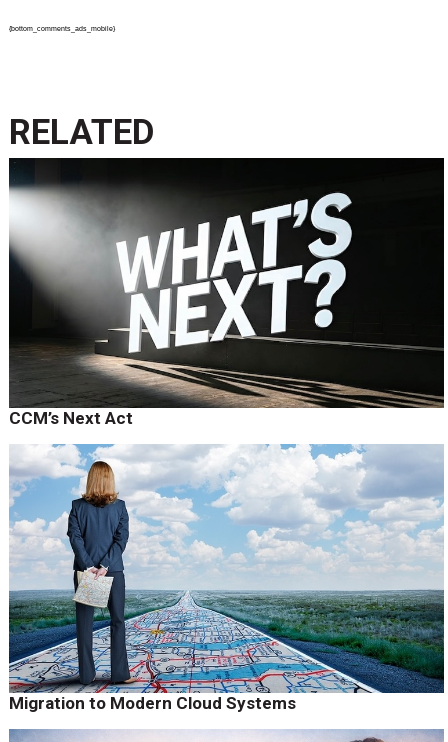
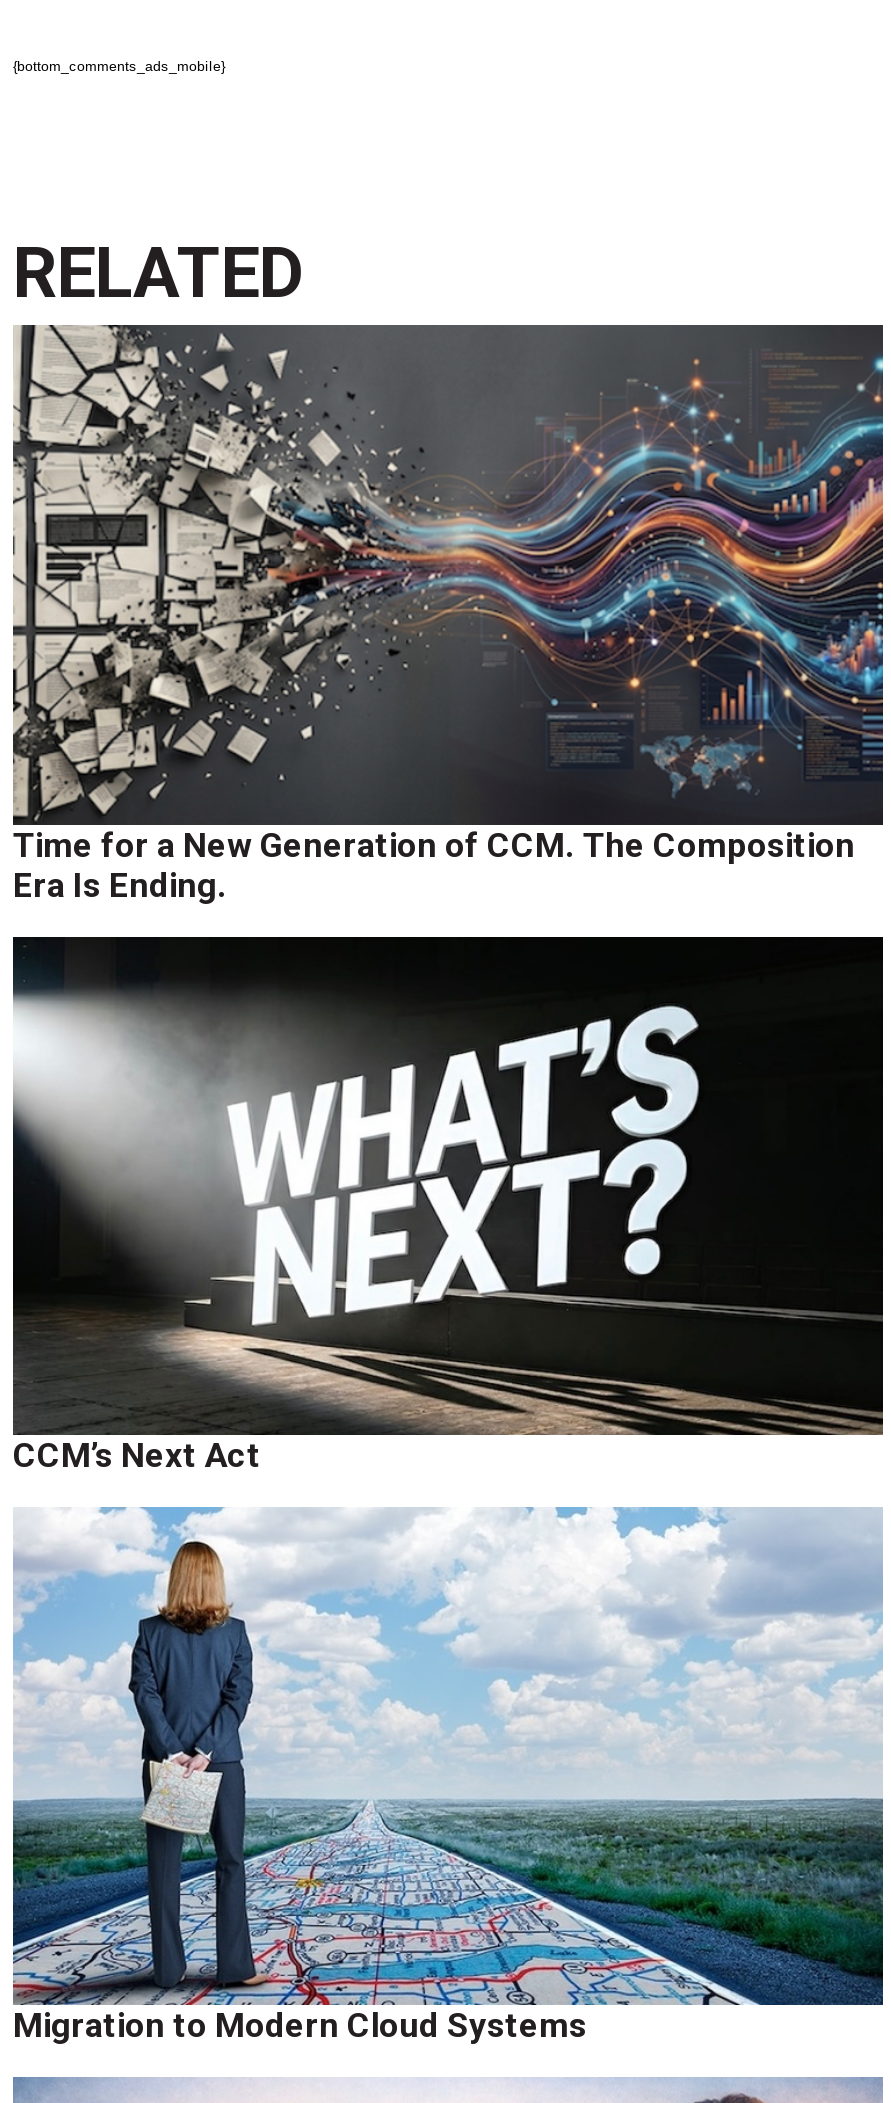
none -> [11,325,885,904] [image] | Time for a New Generation of CCM. The Composition | Era Is Ending.

